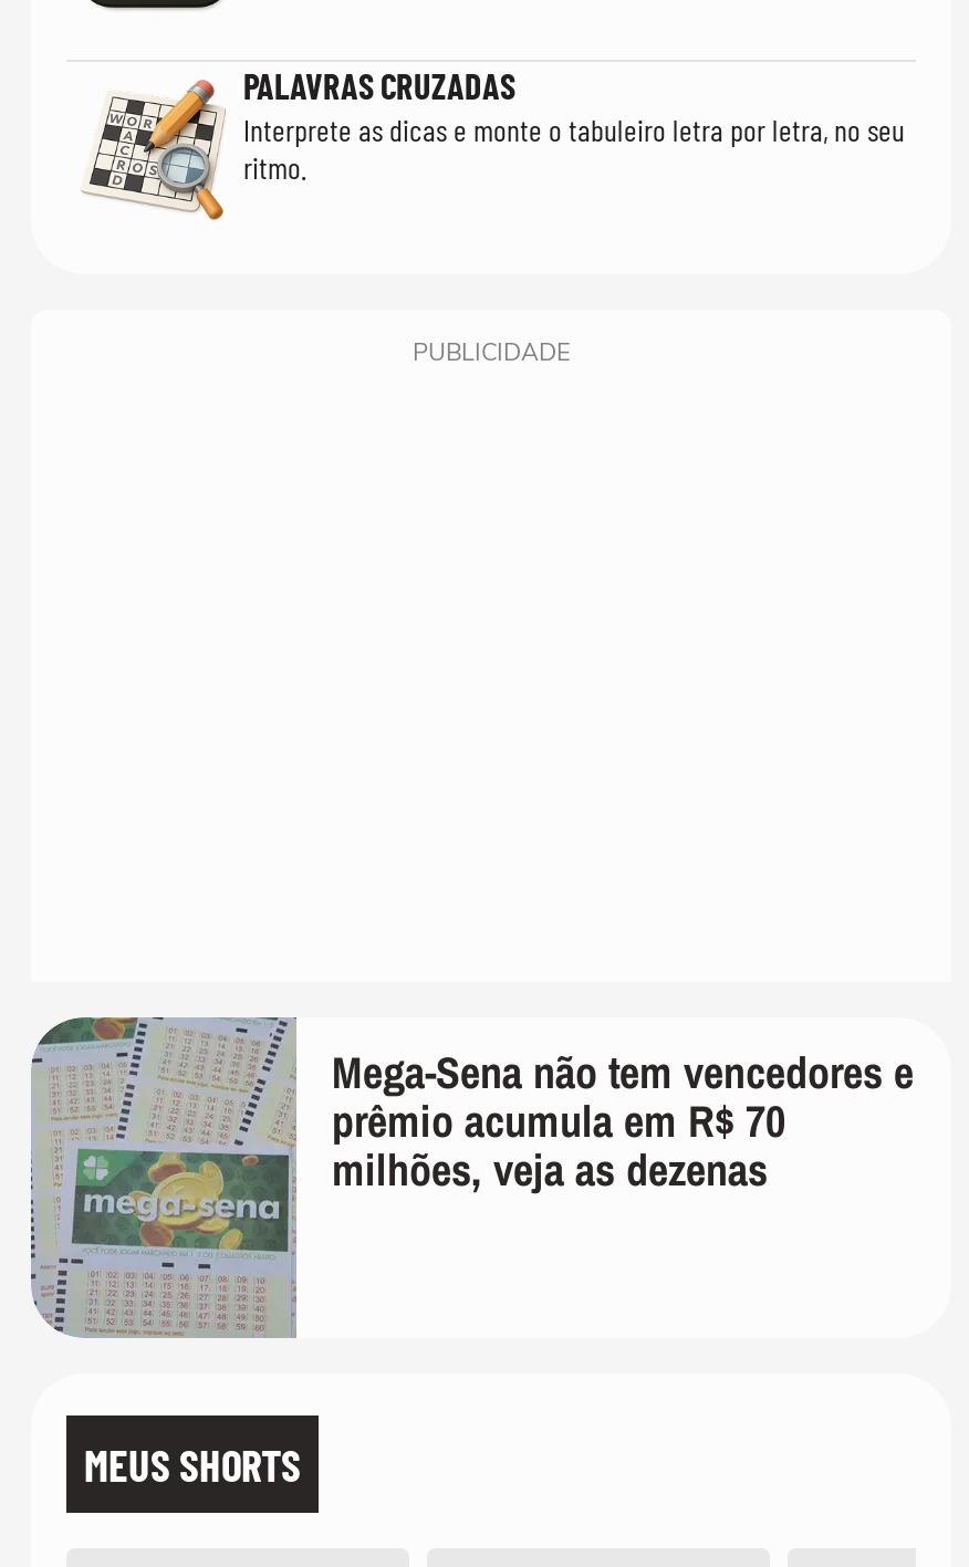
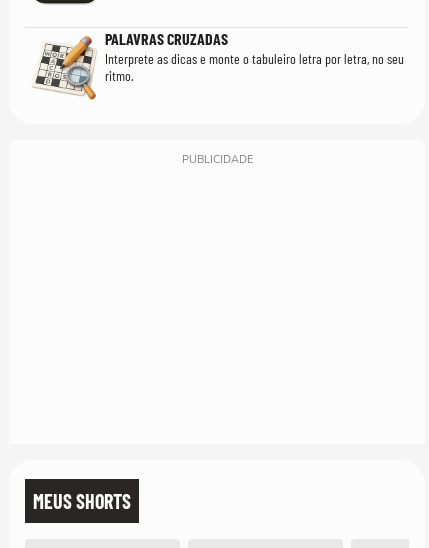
[29,1015,914,1338] [image] | Mega-Sena não tem vencedores e | prêmio acumula em R$ 70 | milhões, veja as dezenas -> none

